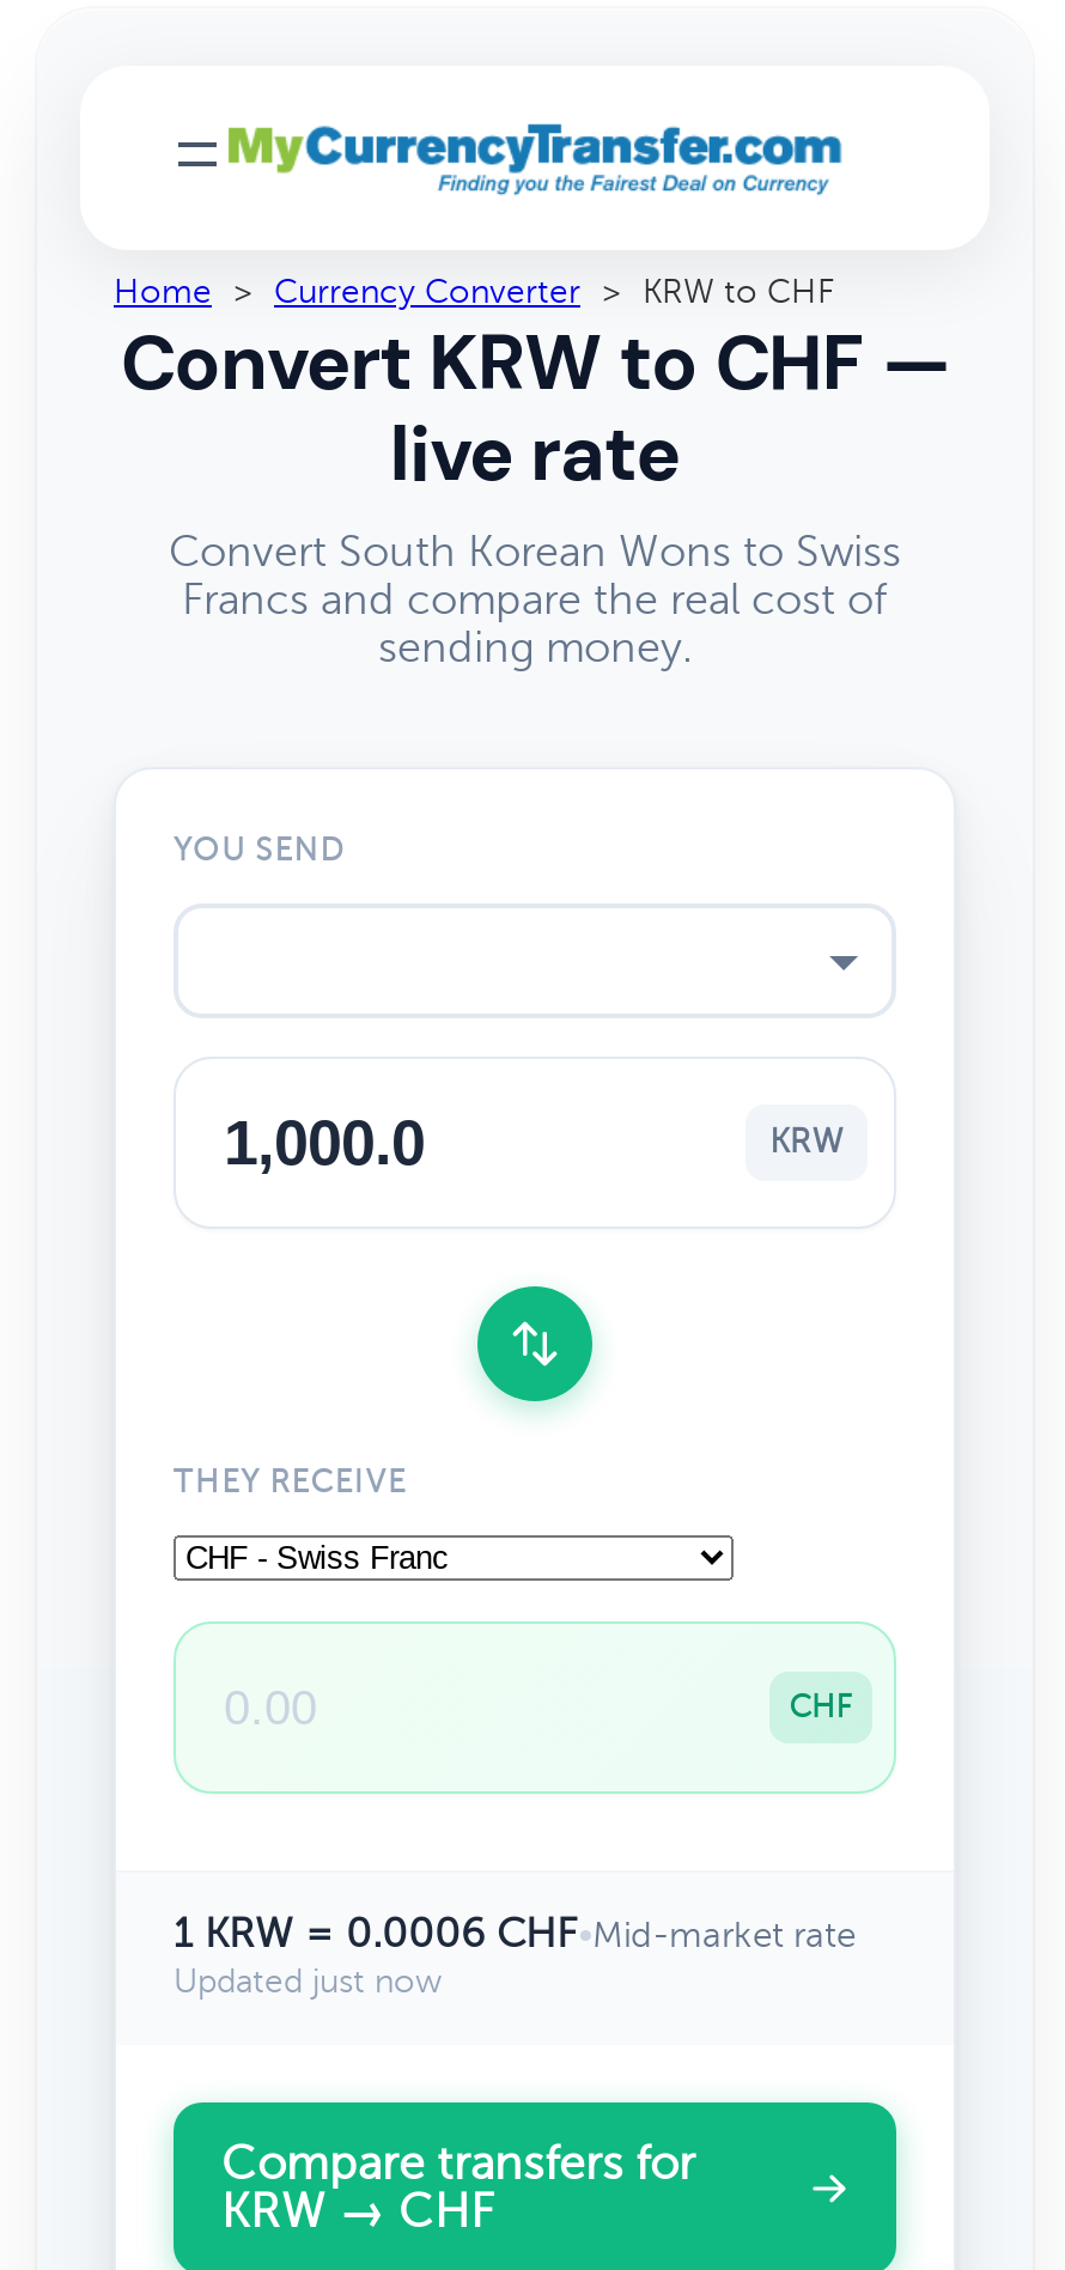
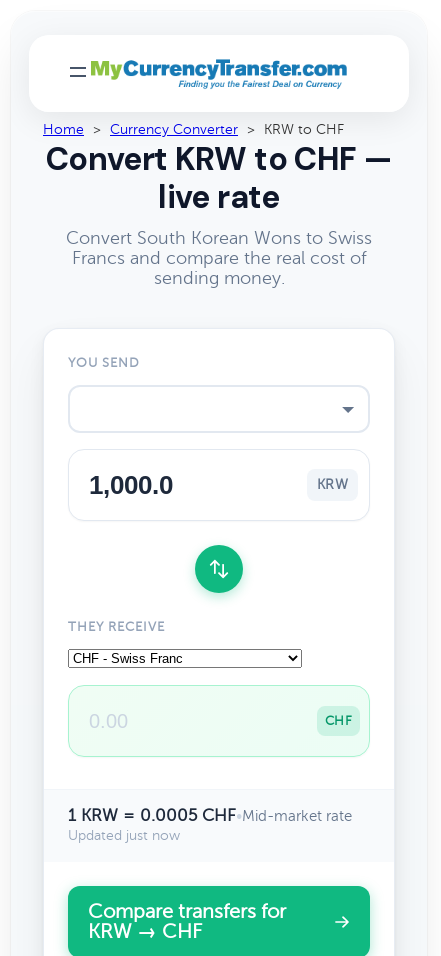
[174,1911,856,1956] 1 KRW = 0.0006 CHF • Mid-market rate -> [68,806,352,825] 1 KRW = 0.0005 CHF • Mid-market rate

